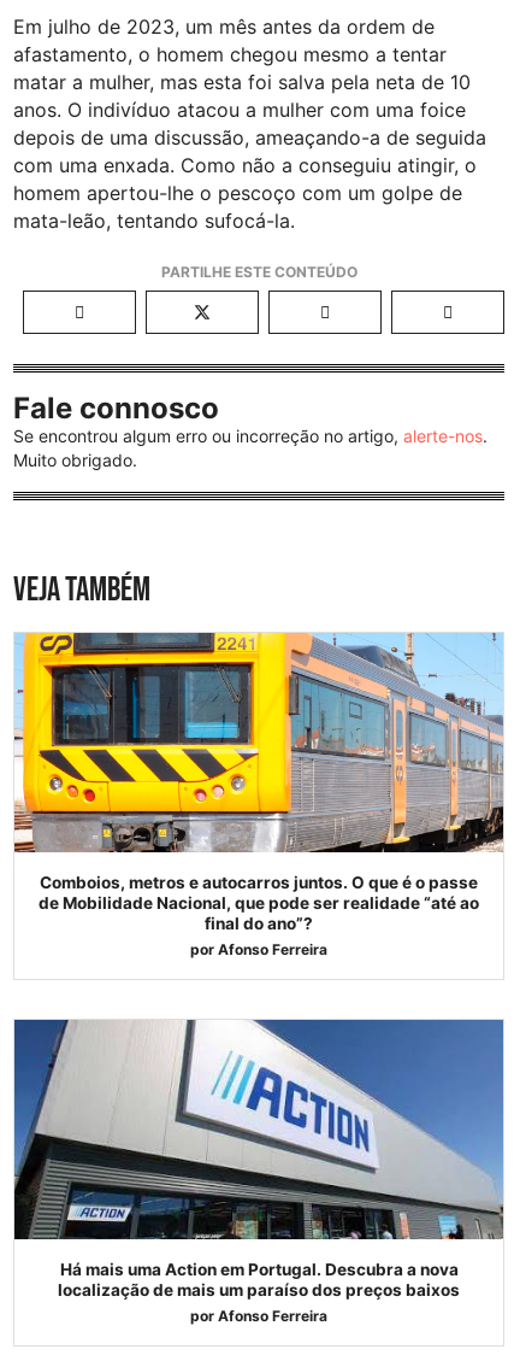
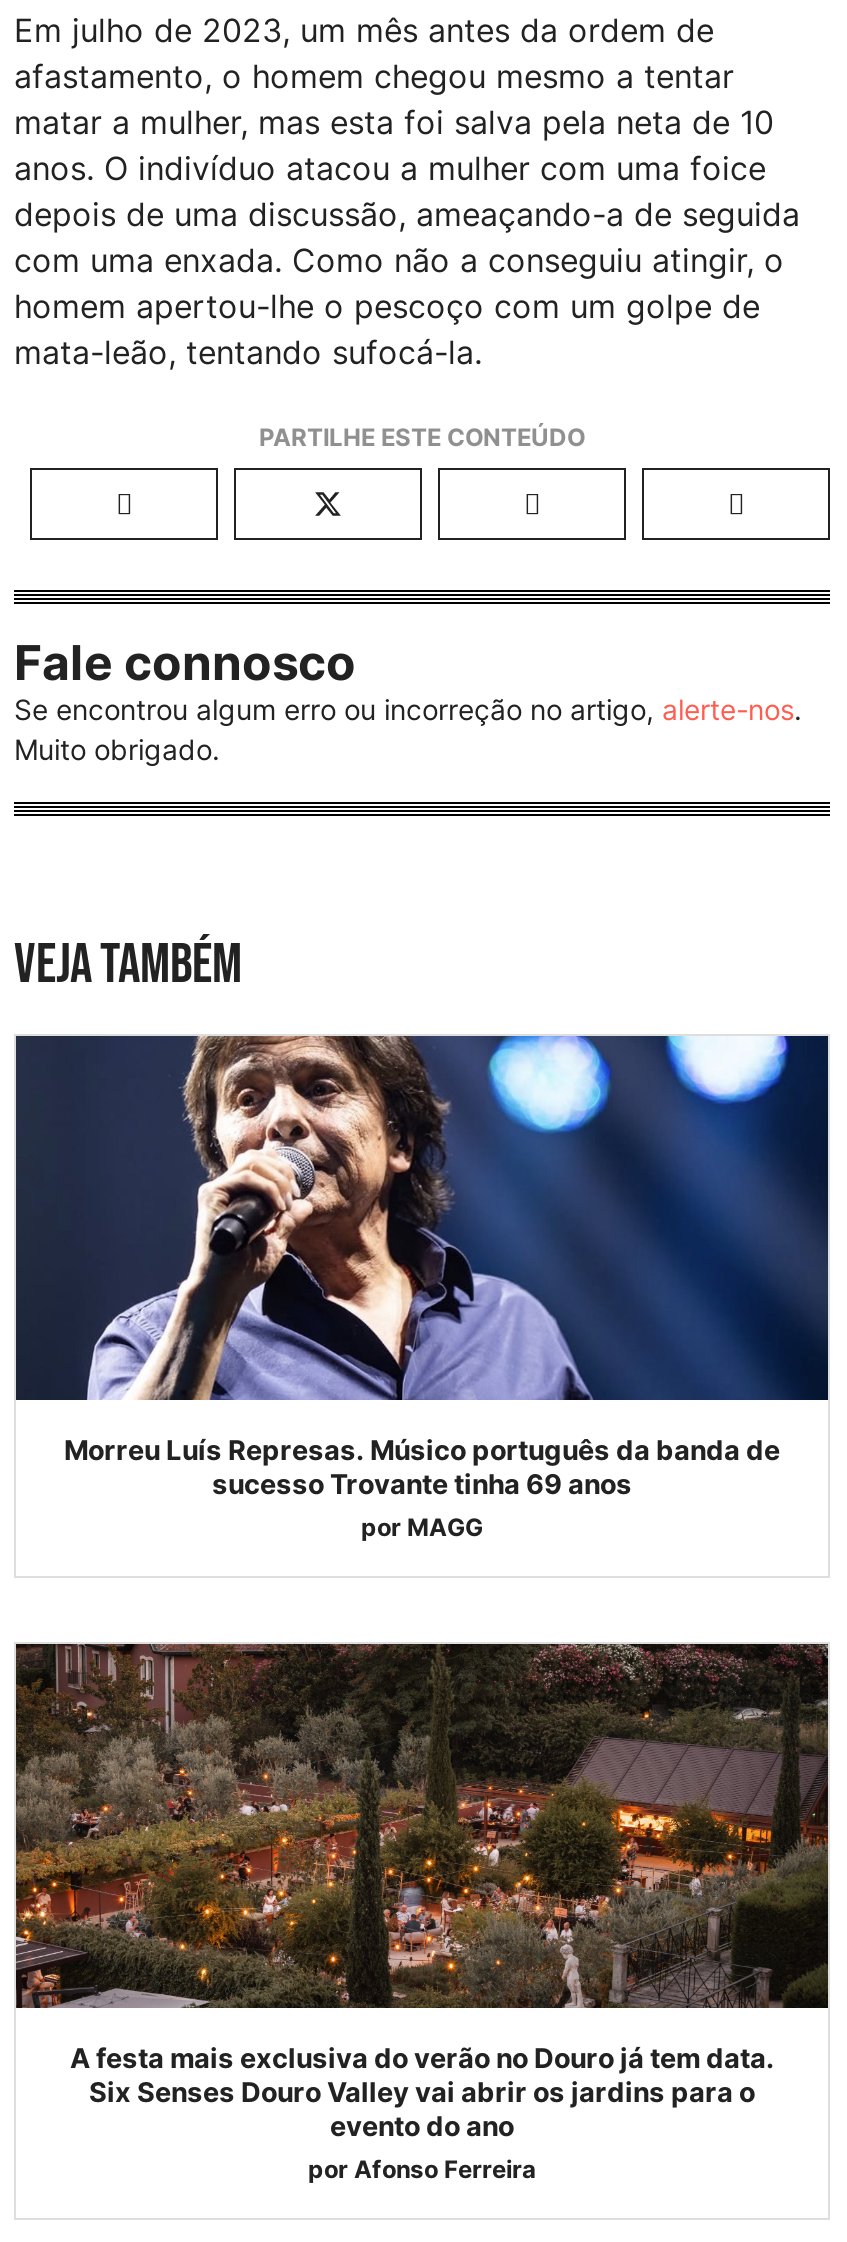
[13,632,504,958] [image] | Comboios, metros e autocarros juntos. O que é o passe | de Mobilidade Nacional, que pode ser realidade “até ao | final do ano”? | por Afonso Ferreira -> [14,1034,830,1542] [image] | Morreu Luís Represas. Músico português da banda de | sucesso Trovante tinha 69 anos | por MAGG
[13,999,504,1299] [image] | Há mais uma Action em Portugal. Descubra a nova | localização de mais um paraíso dos preços baixos -> [14,1642,830,2142] [image] | A festa mais exclusiva do verão no Douro já tem data. | Six Senses Douro Valley vai abrir os jardins para o | evento do ano

